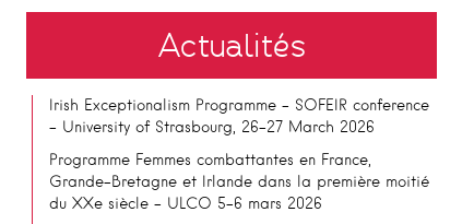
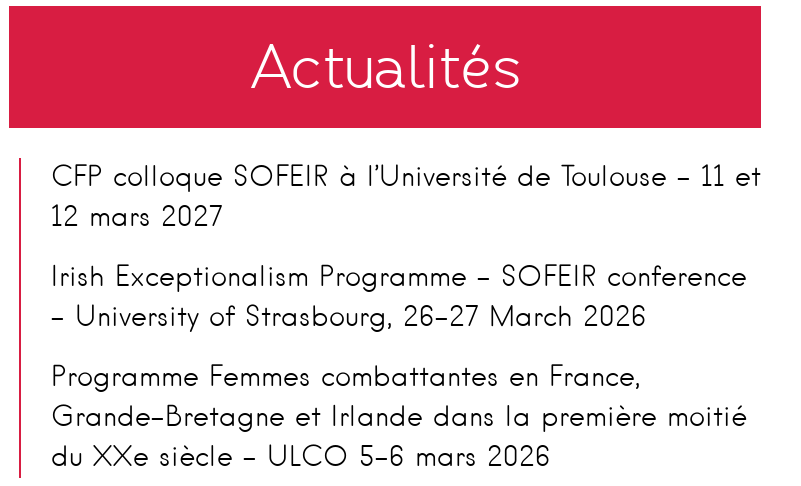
none -> [51,165,761,233] CFP colloque SOFEIR à l’Université de Toulouse – 11 et | 12 mars 2027

